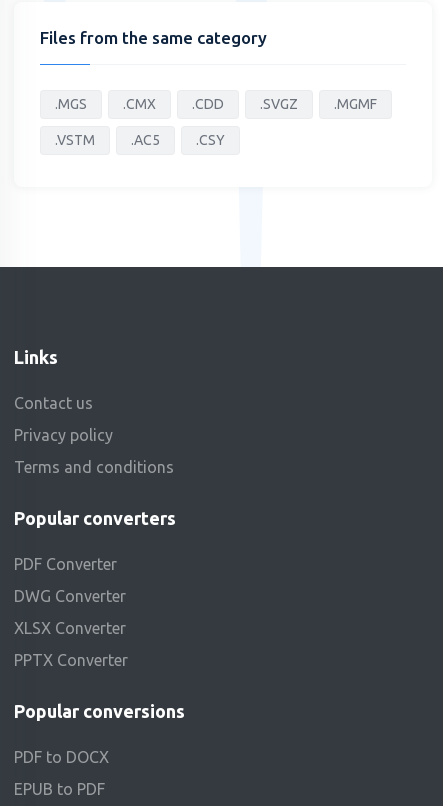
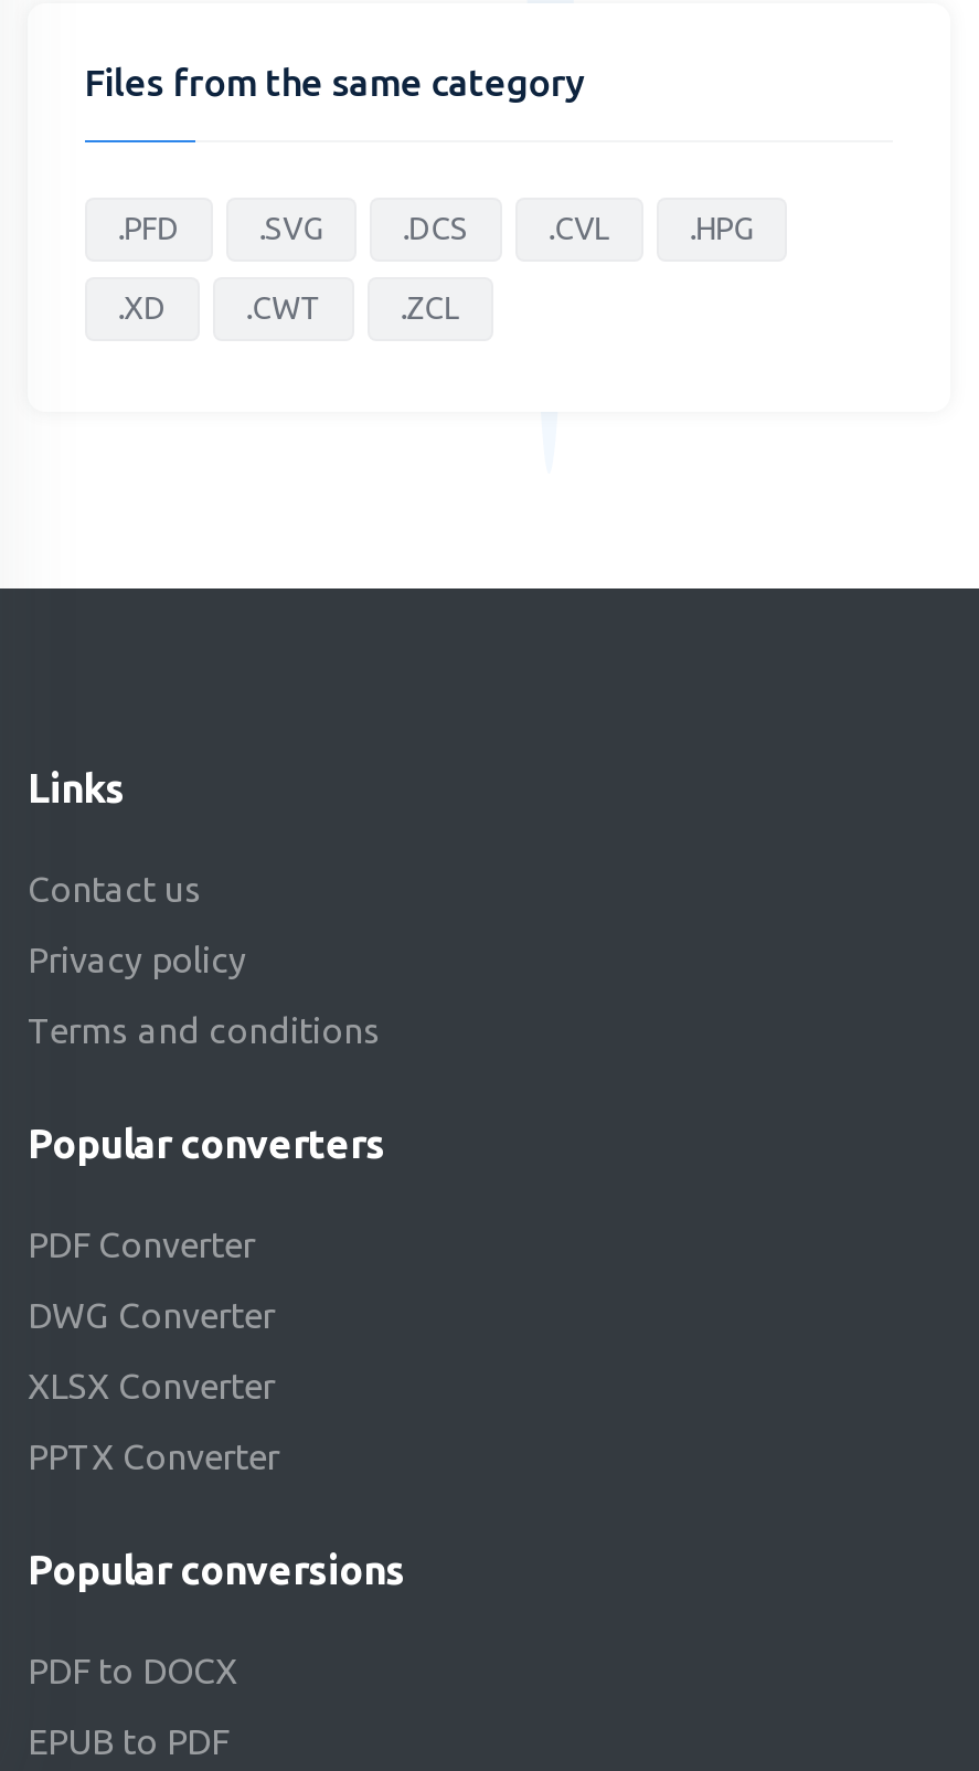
[55,96,377,112] .MGS | .CMX | .CDD | .SVGZ | .MGMF -> [117,211,753,246] .PFD | .SVG | .DCS | .CVL | .HPG
[55,132,225,148] .VSTM | .AC5 | .CSY -> [117,290,459,326] .XD | .CWT | .ZCL

